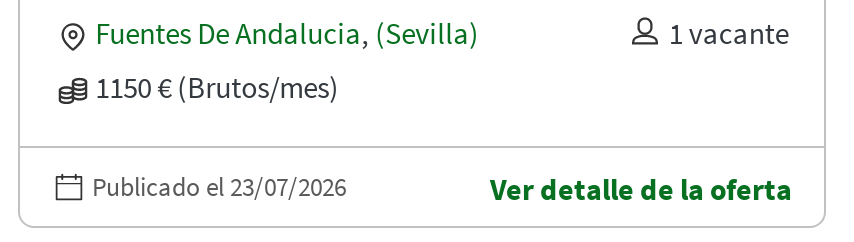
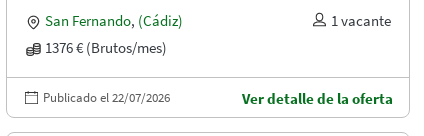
[95,13,479,51] Fuentes De Andalucia, (Sevilla) -> [45,11,183,30] San Fernando, (Cádiz)
[95,67,339,105] 1150 € (Brutos/mes) -> [45,38,167,57] 1376 € (Brutos/mes)
[92,169,346,203] Publicado el 23/07/2026 -> [43,89,170,106] Publicado el 22/07/2026

